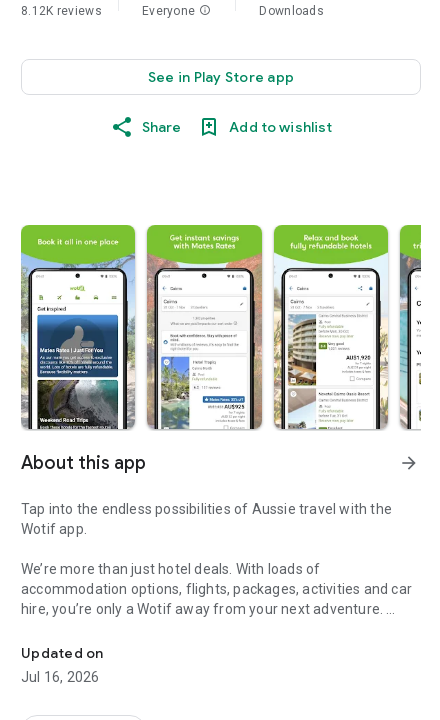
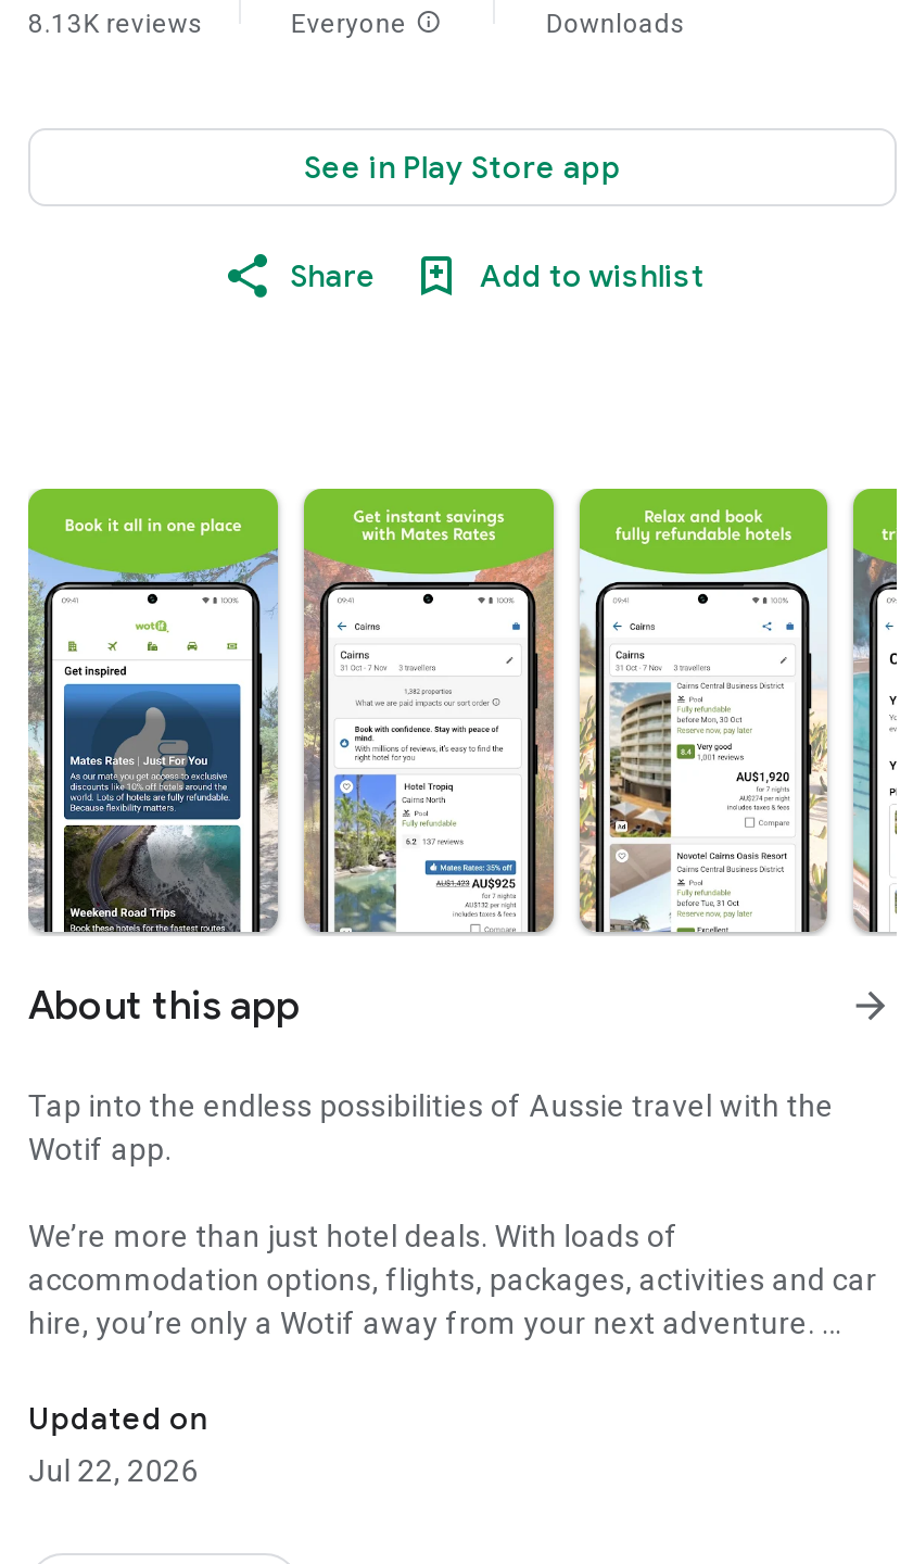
[21,4,102,18] 8.12K reviews -> [28,9,204,39] 8.13K reviews
[21,669,99,685] Jul 16, 2026 -> [28,1453,198,1488] Jul 22, 2026

